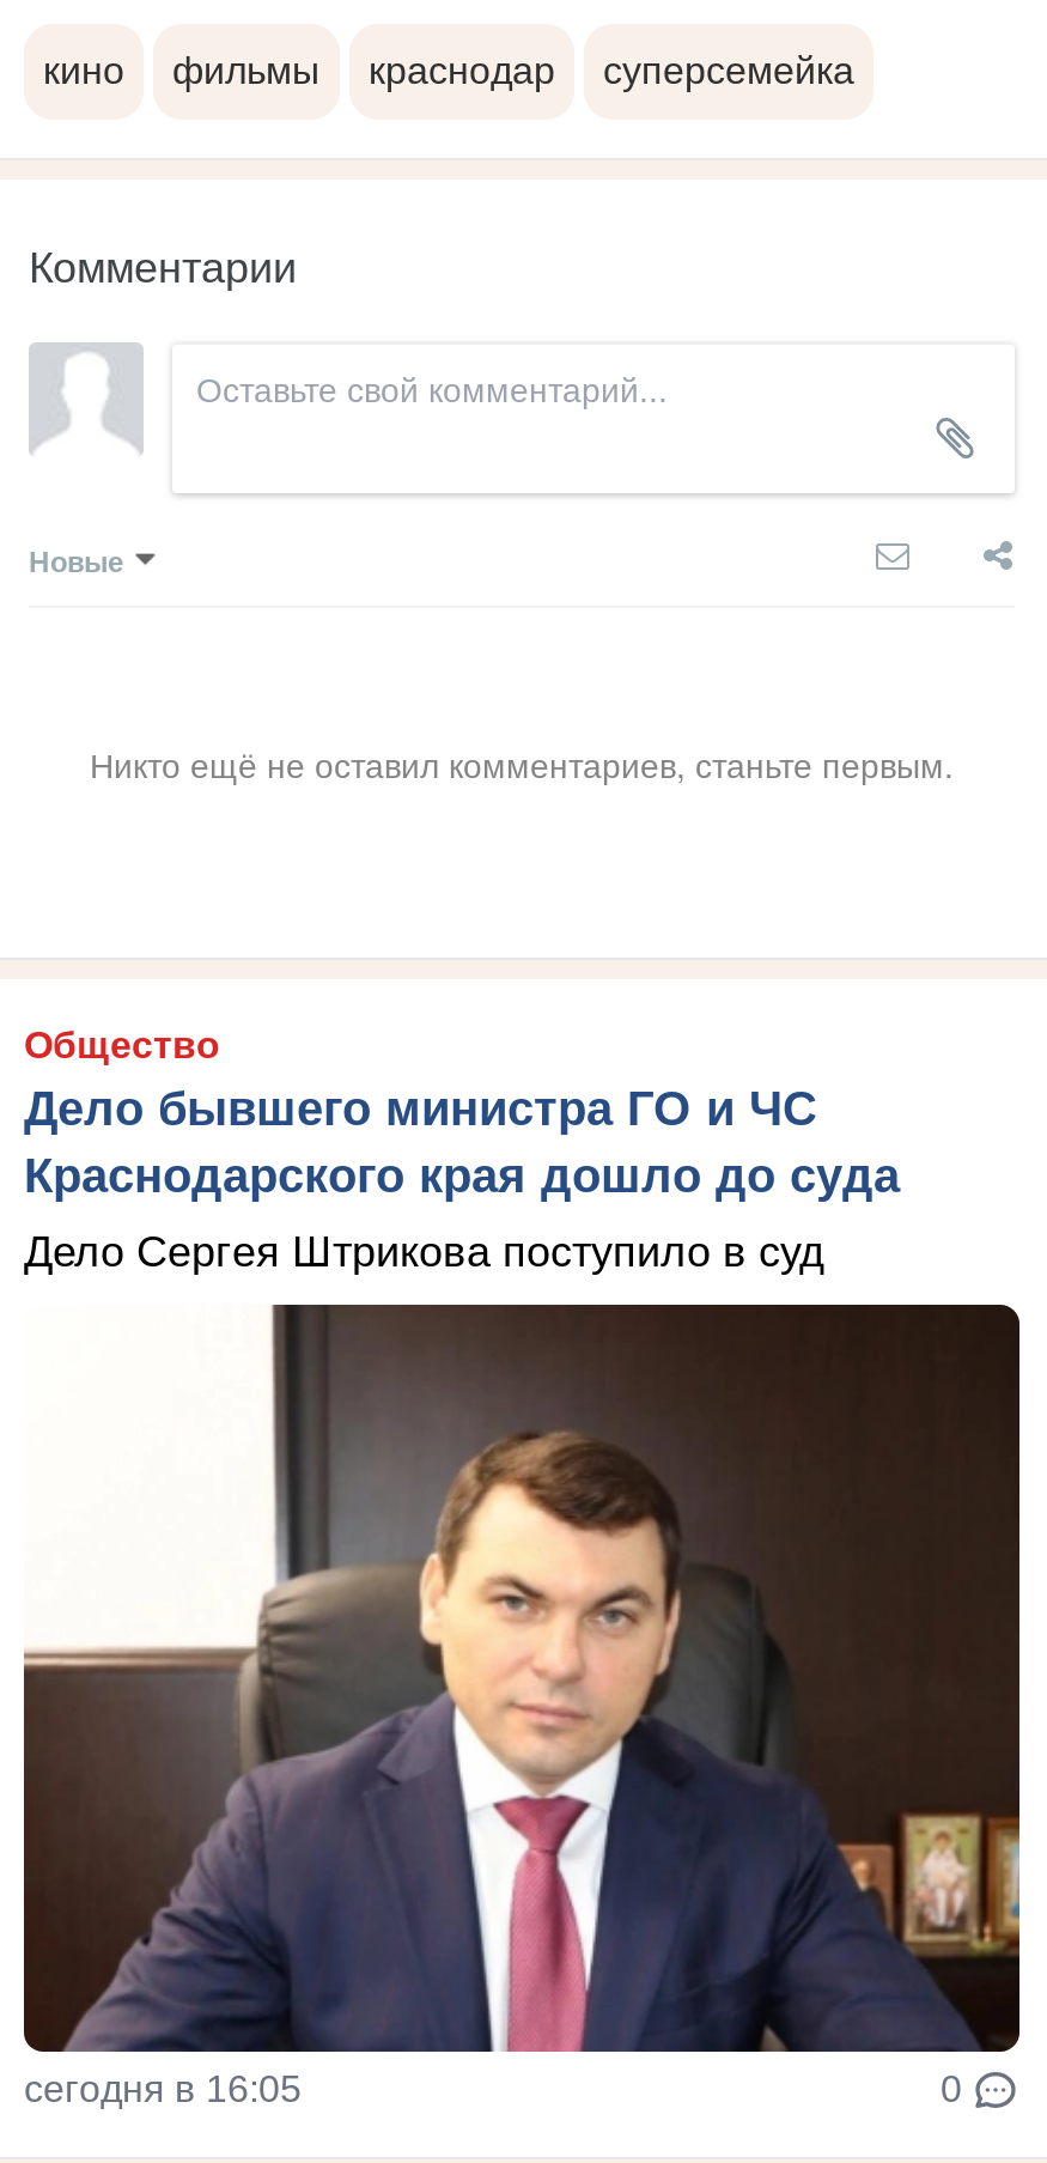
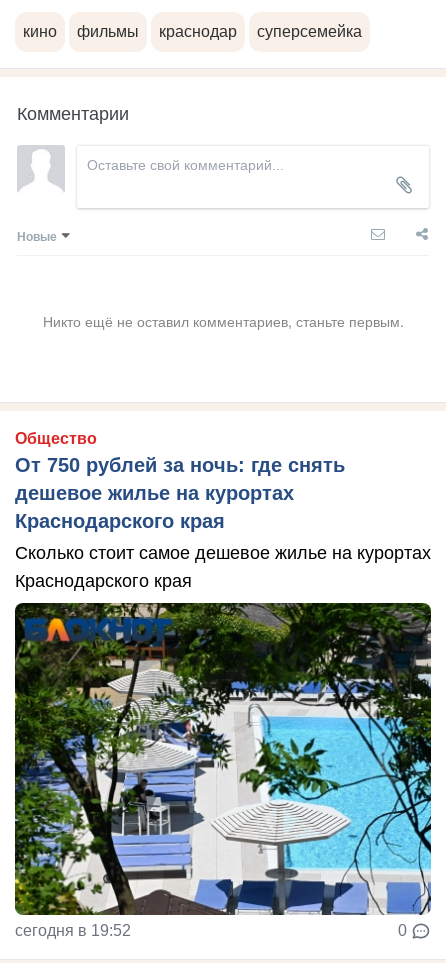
[24,1083,900,1203] Дело бывшего министра ГО и ЧС | Краснодарского края дошло до суда -> [15,454,345,532] От 750 рублей за ночь: где снять | дешевое жилье на курортах | Краснодарского края
[24,1229,826,1277] Дело Сергея Штрикова поступило в суд -> [15,543,431,591] Сколько стоит самое дешевое жилье на курортах | Краснодарского края
[24,1362,1022,2110] [image] | сегодня в 16:05 -> [14,602,432,939] [image] | сегодня в 19:52

